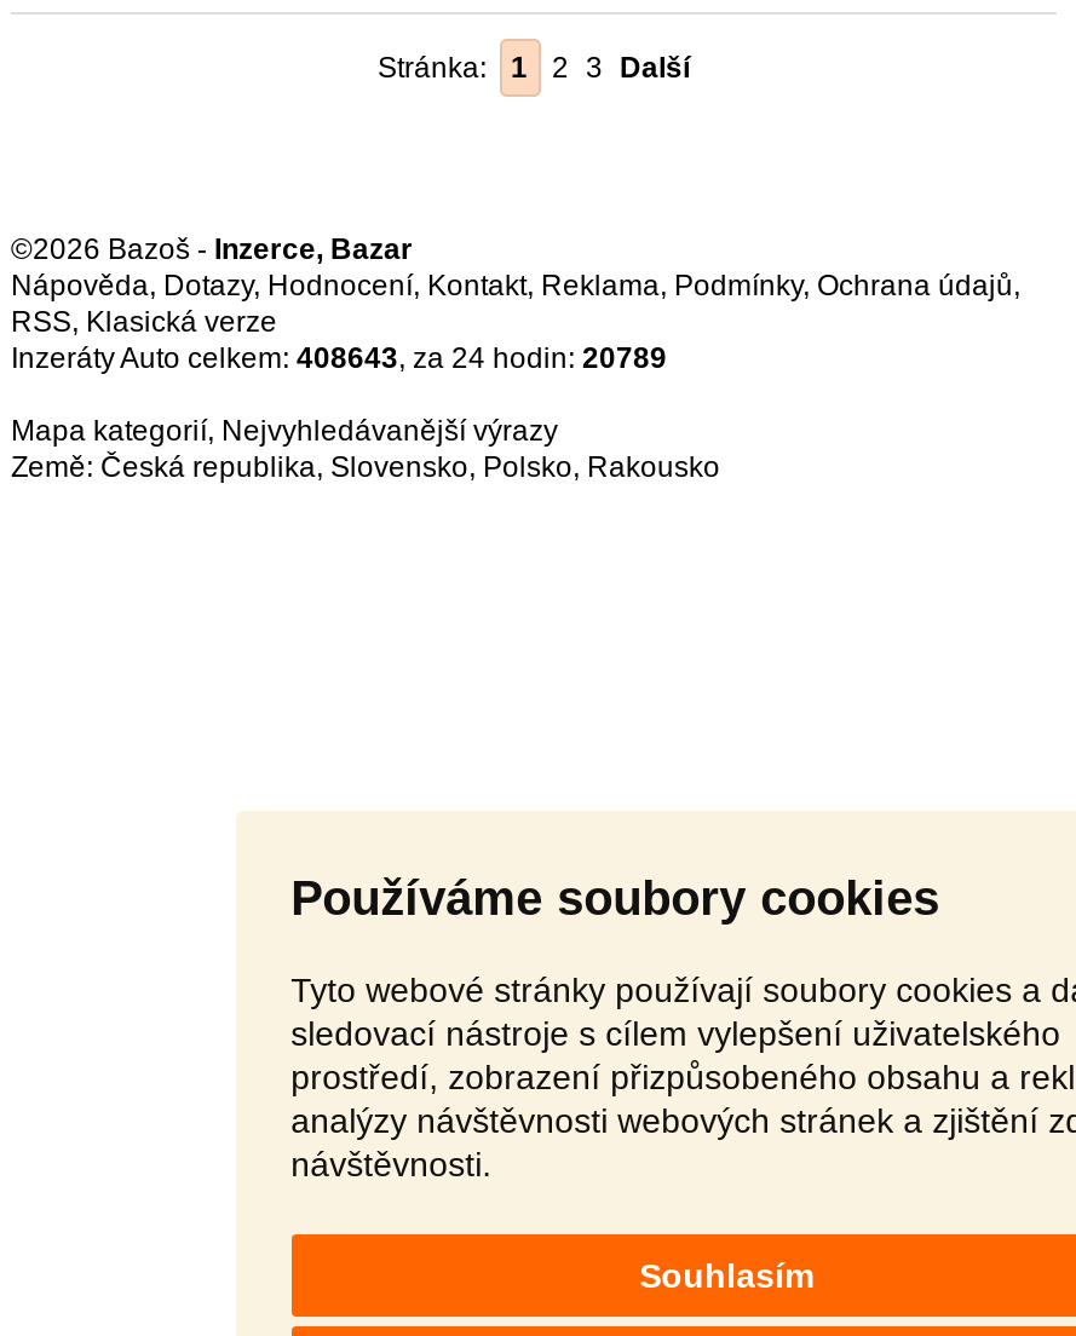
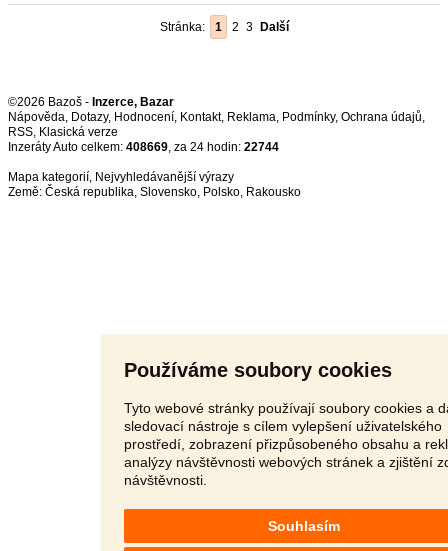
[11,341,667,375] Inzeráty Auto celkem: 408643, za 24 hodin: 20789 -> [8,140,279,154] Inzeráty Auto celkem: 408669, za 24 hodin: 22744

